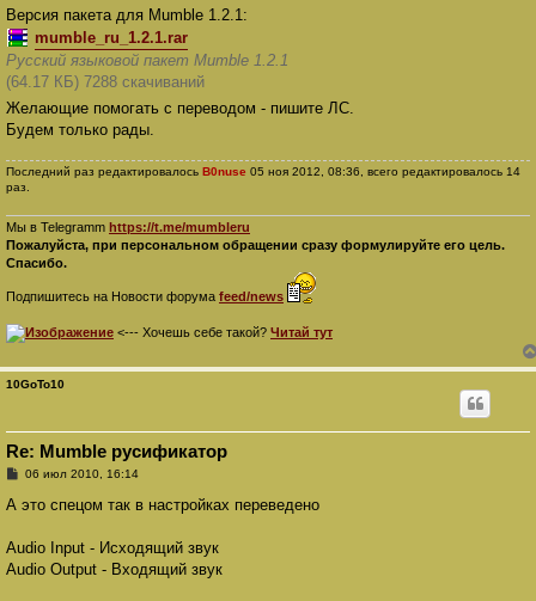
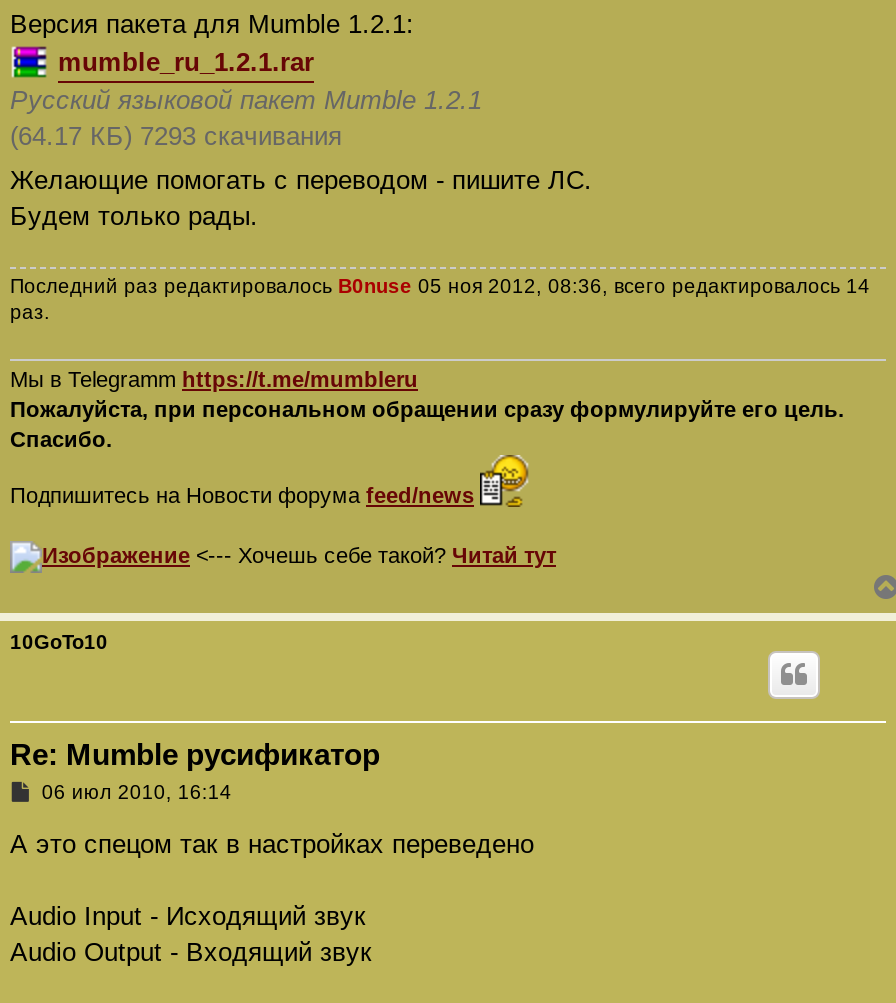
[6,73,205,91] (64.17 КБ) 7288 скачиваний -> [10,121,342,151] (64.17 КБ) 7293 скачивания

